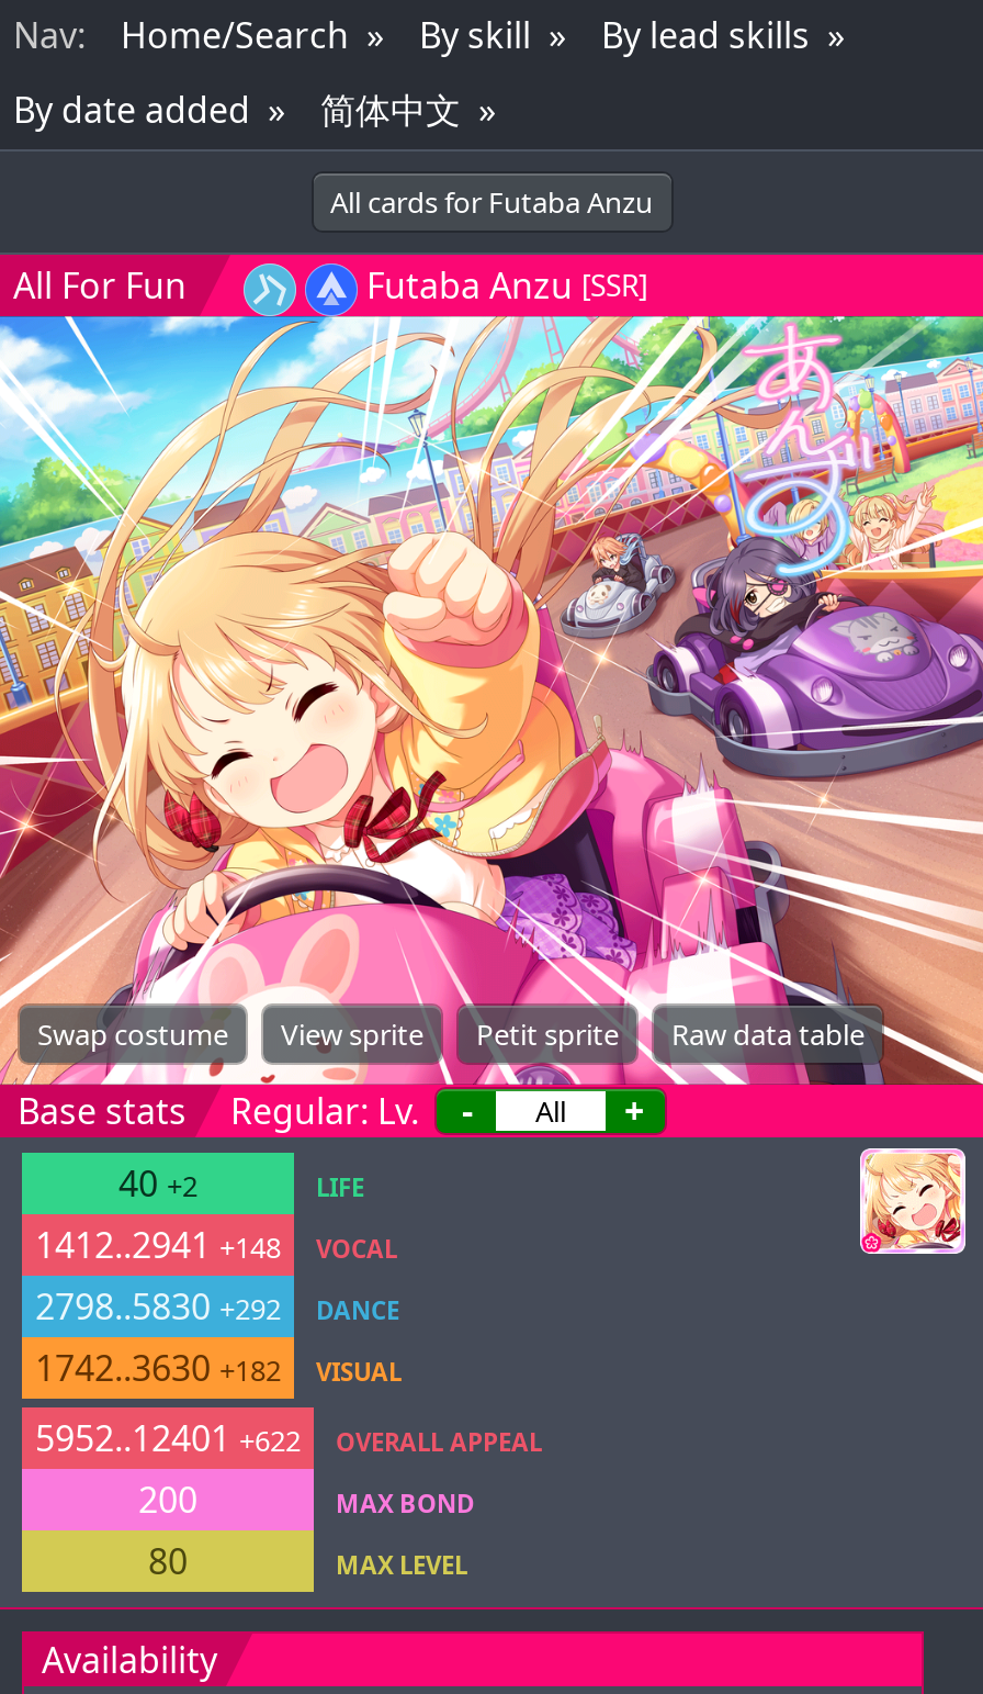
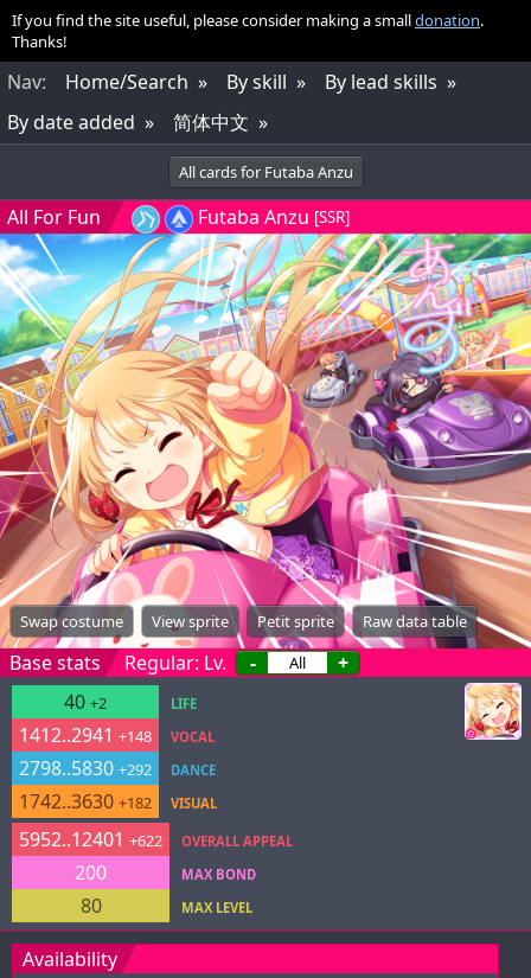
none -> [12,9,484,52] If you find the site useful, please consider making a small donation. | Thanks!

